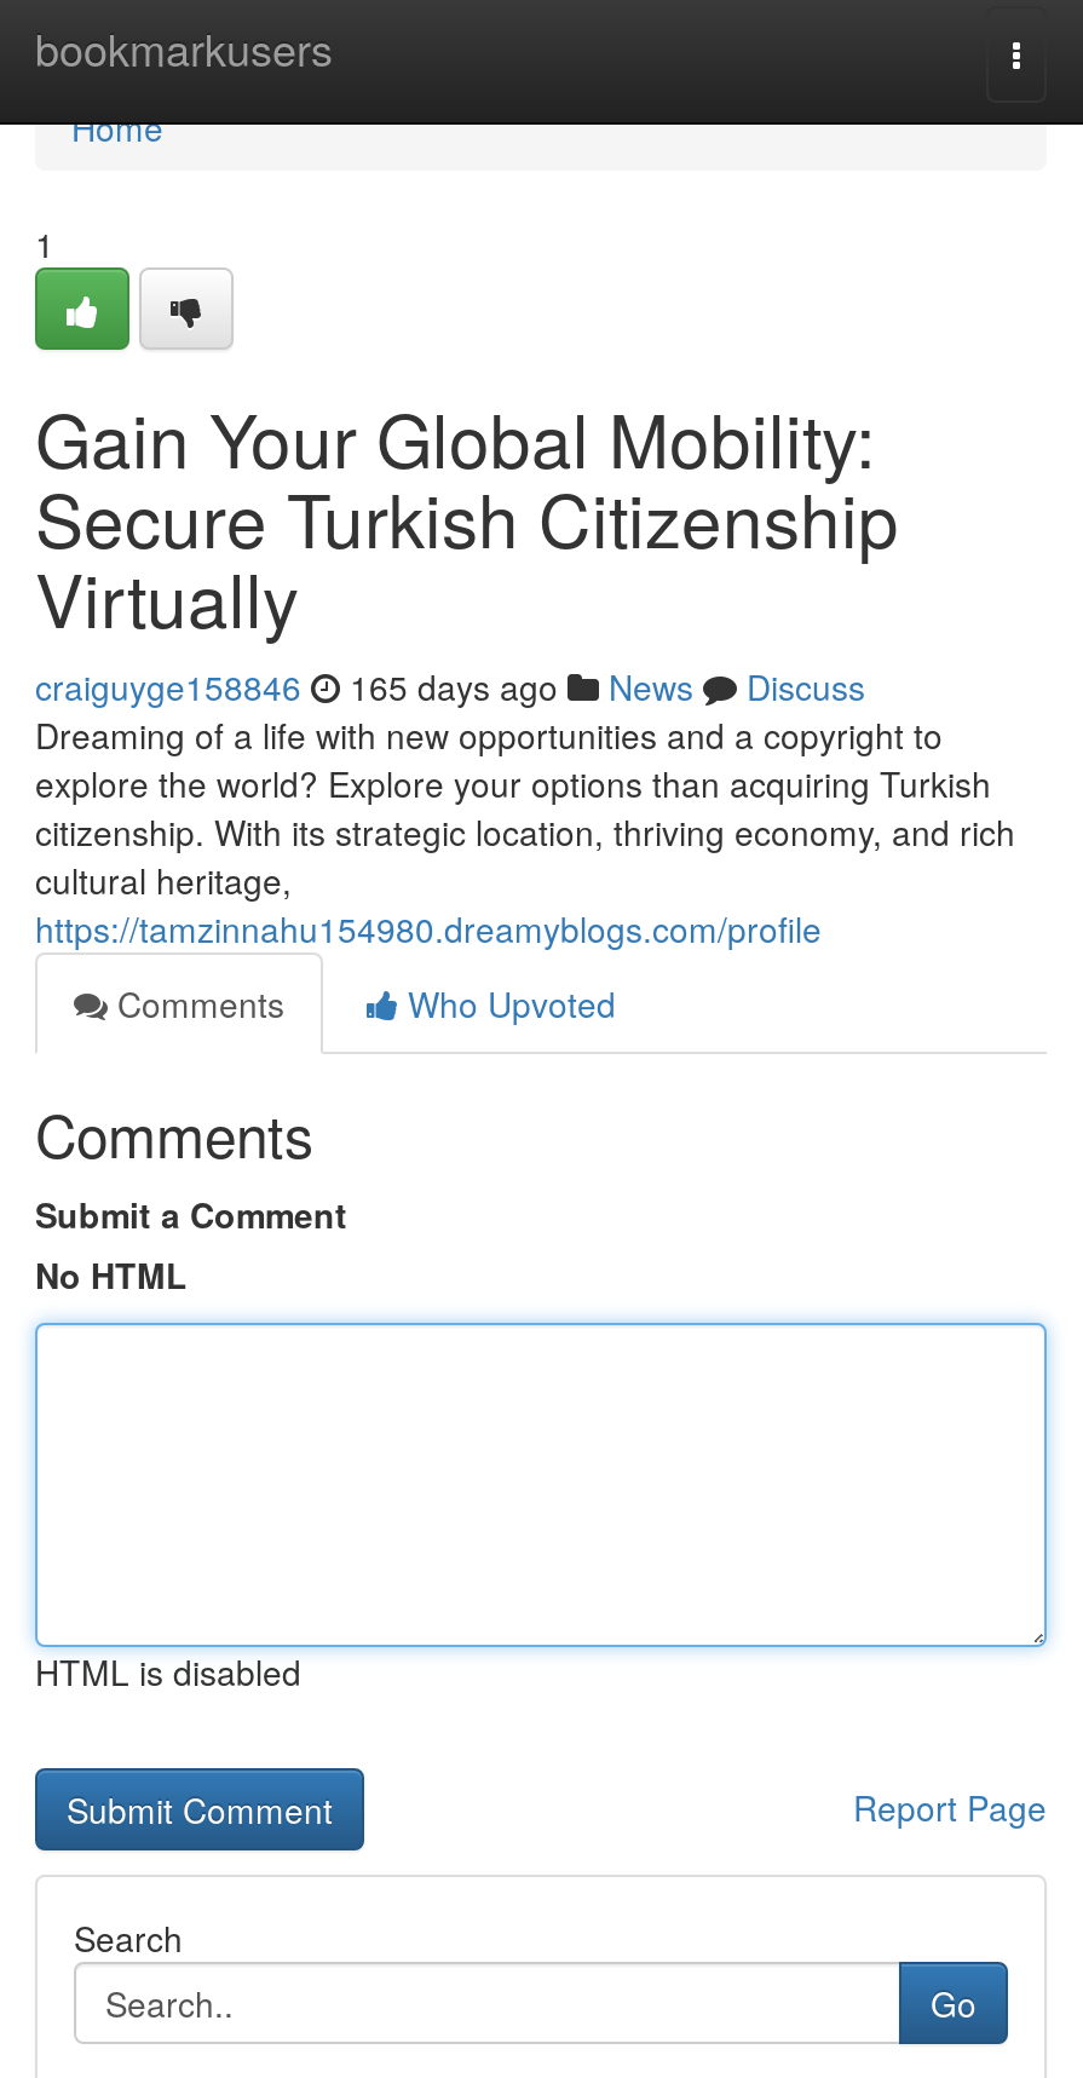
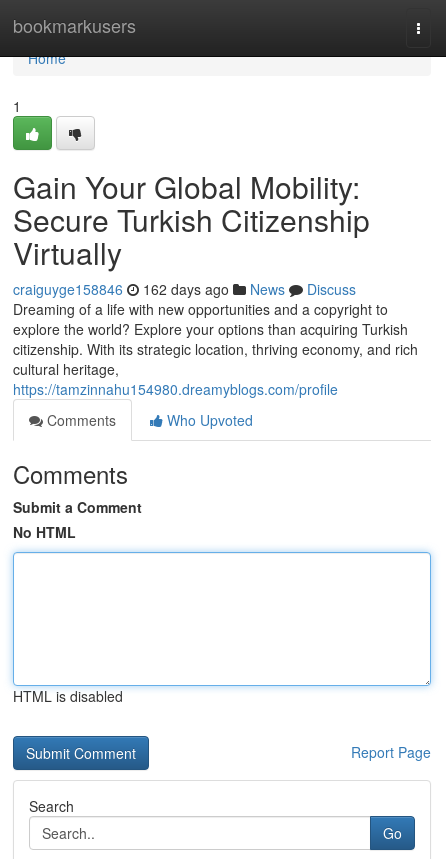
[35,662,865,710] craiguyge158846 165 days ago News Discuss -> [13,279,356,299] craiguyge158846 162 days ago News Discuss

